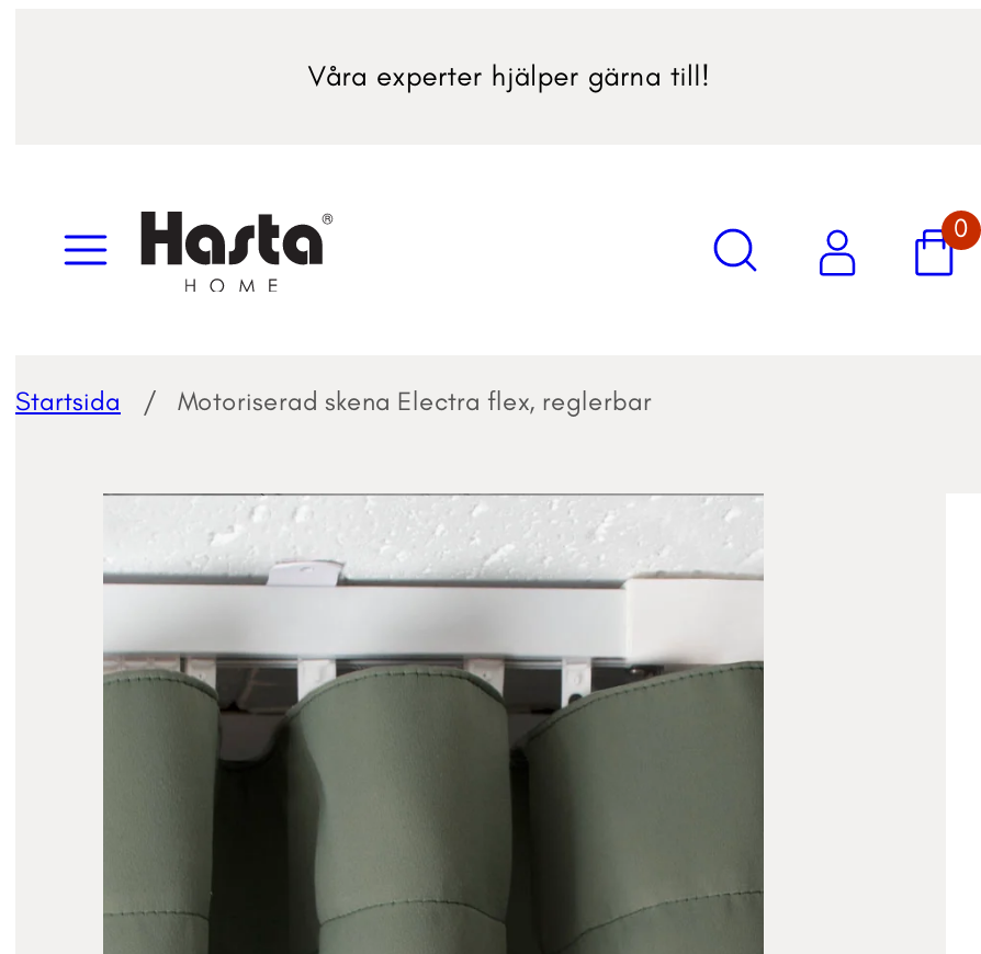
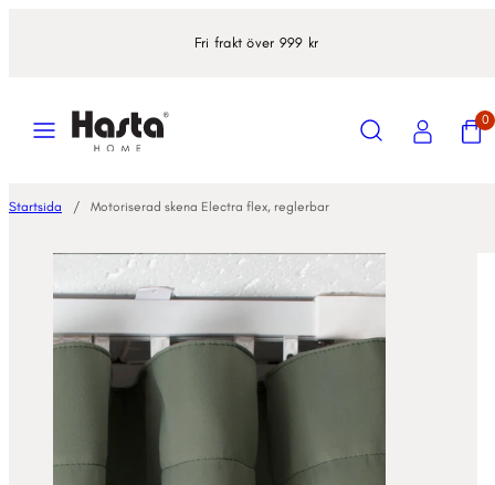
[305,59,708,92] Våra experter hjälper gärna till! -> [194,34,318,51] Fri frakt över 999 kr

